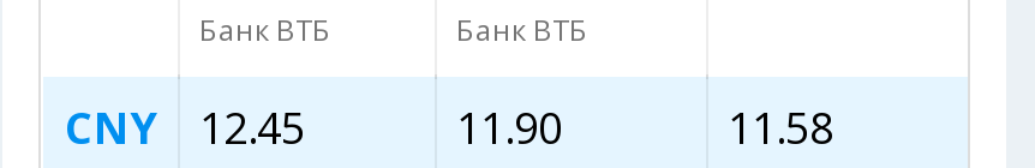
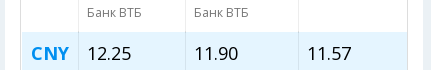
[65,100,305,157] CNY 12.45 -> [31,41,131,65] CNY 12.25
[728,100,833,157] 11.58 -> [307,41,351,65] 11.57

